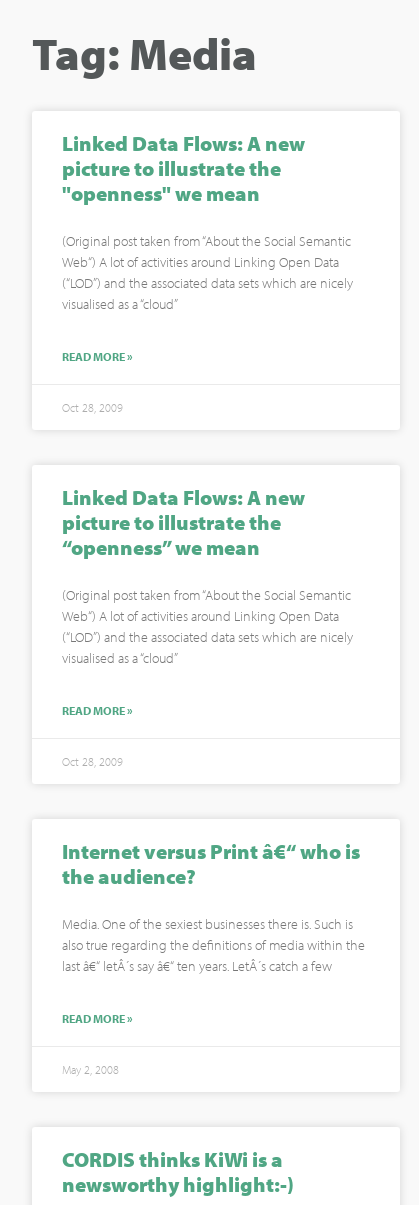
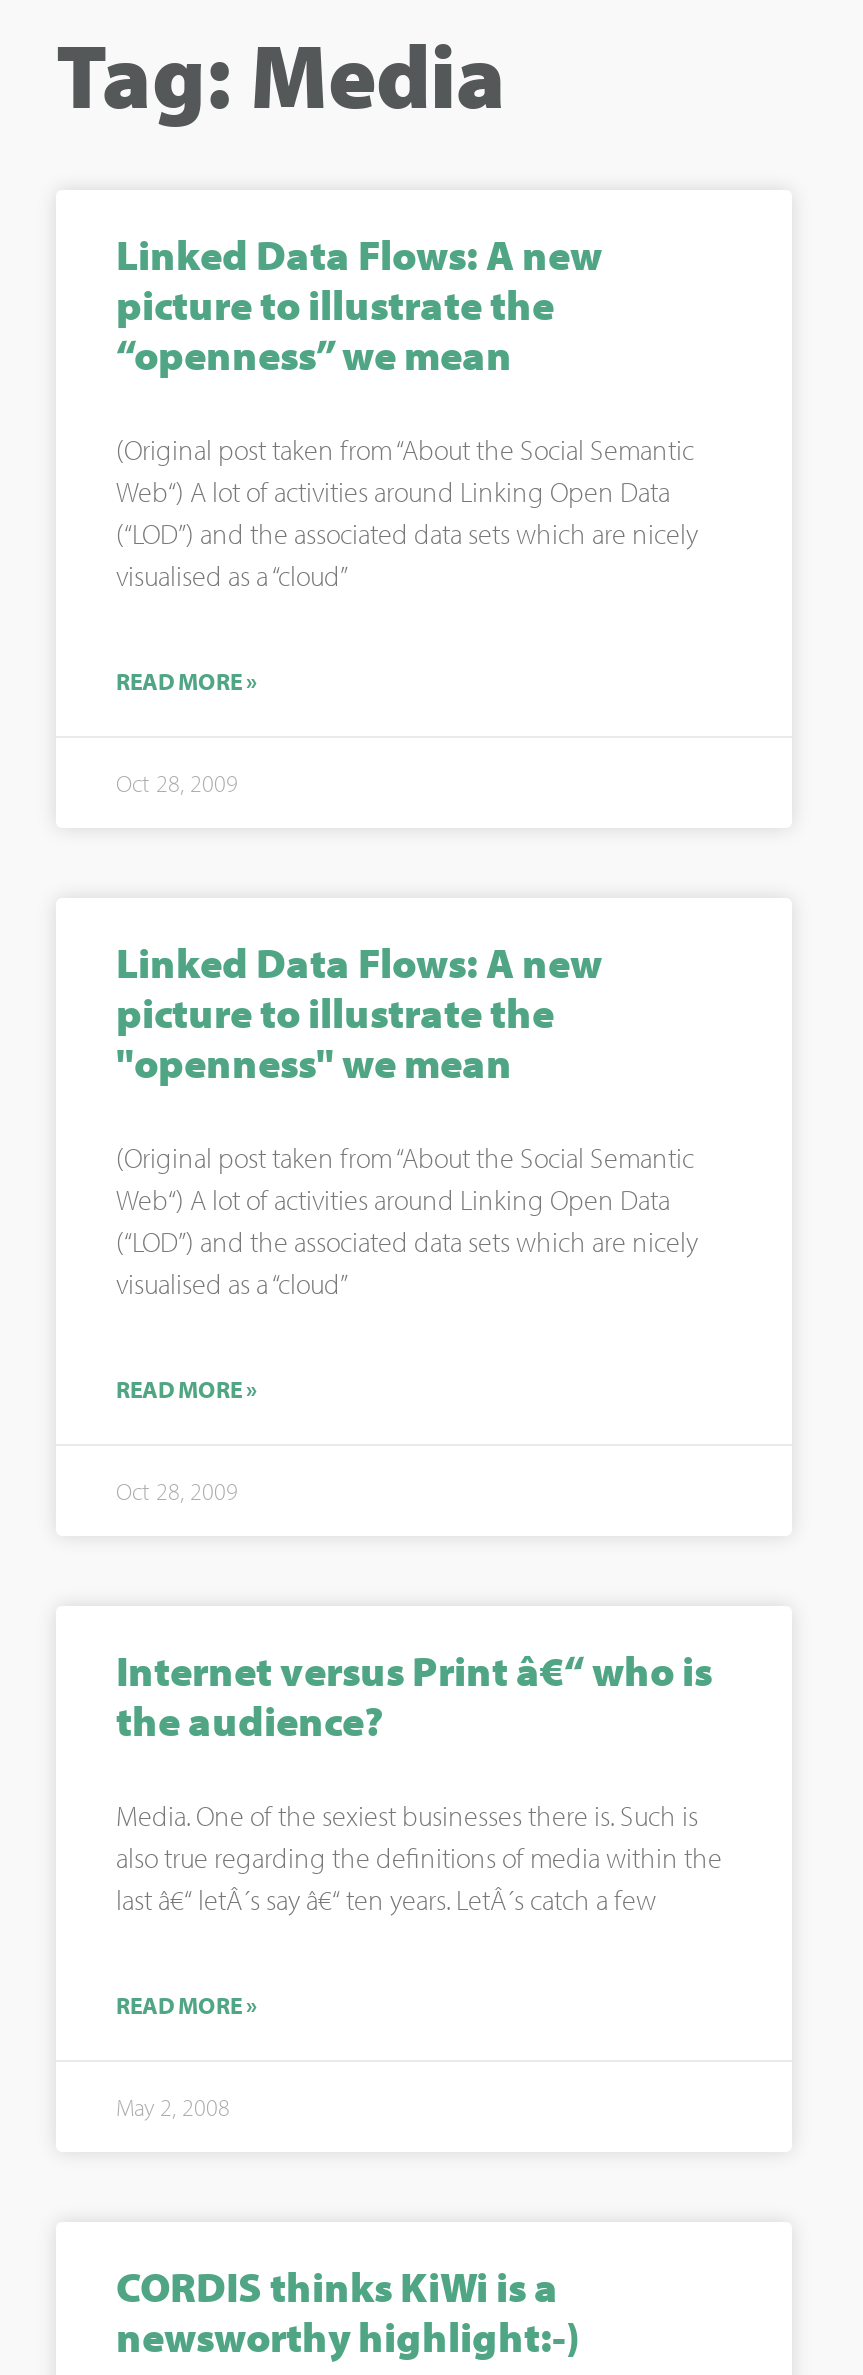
moved [62,180,260,206] -> [116,1036,512,1088]: "openness" we mean
moved [62,534,260,560] -> [116,328,512,380]: “openness” we mean

